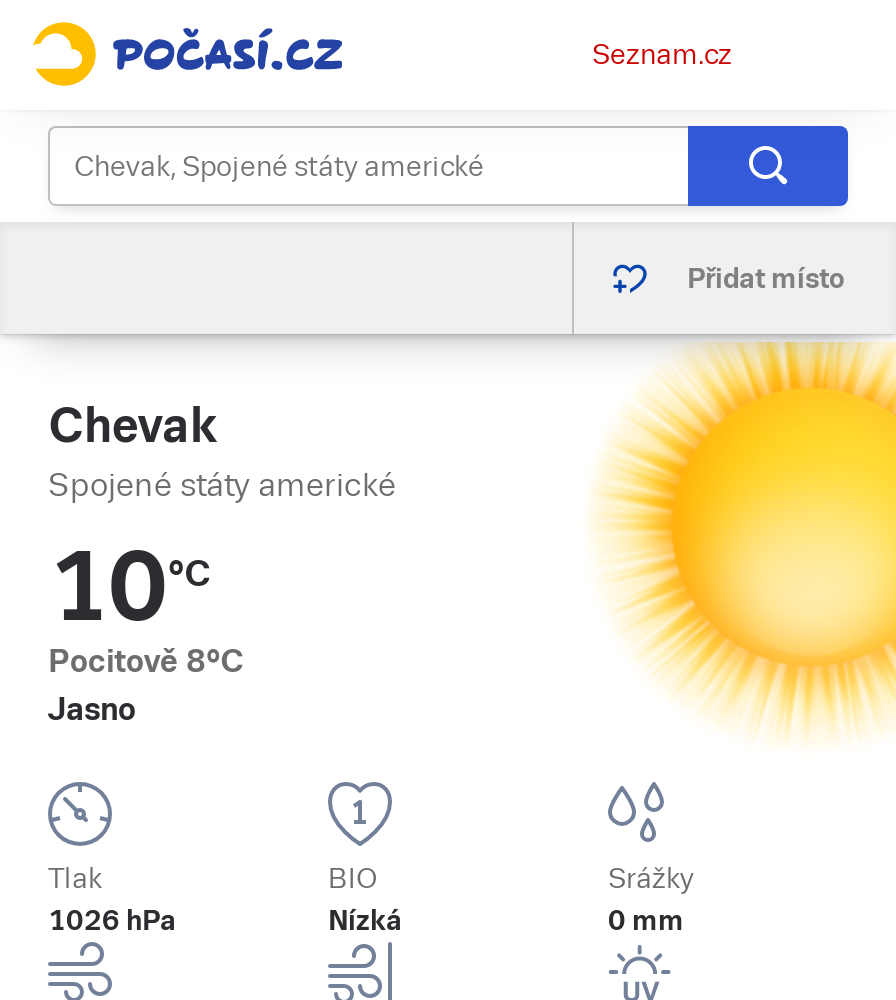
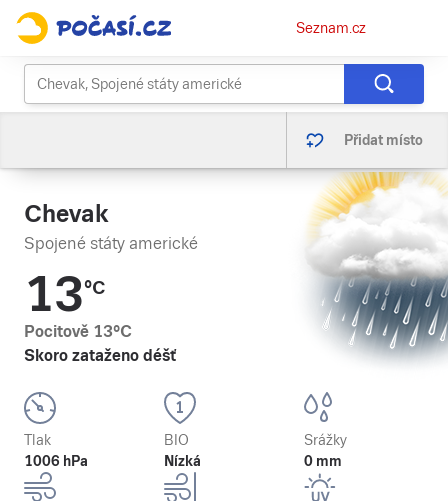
[594,342,890,738] [image] -> [298,172,445,368] [image]
[48,532,244,728] 10°C | Pocitově 8°C | Jasno -> [24,267,176,365] 13°C | Pocitově 13°C | Skoro zataženo déšť
[48,904,176,936] 1026 hPa -> [24,453,88,469] 1006 hPa

